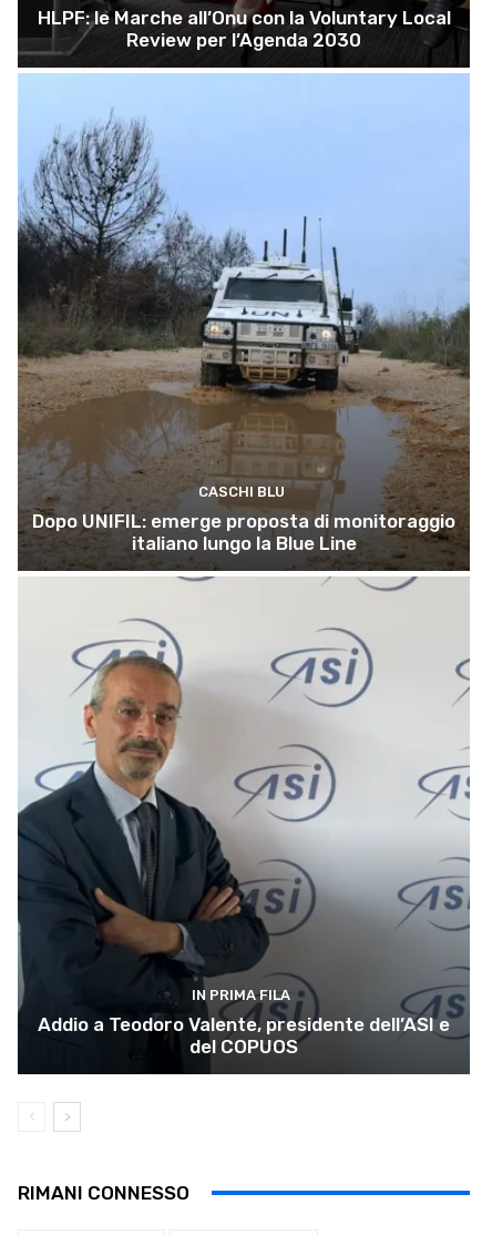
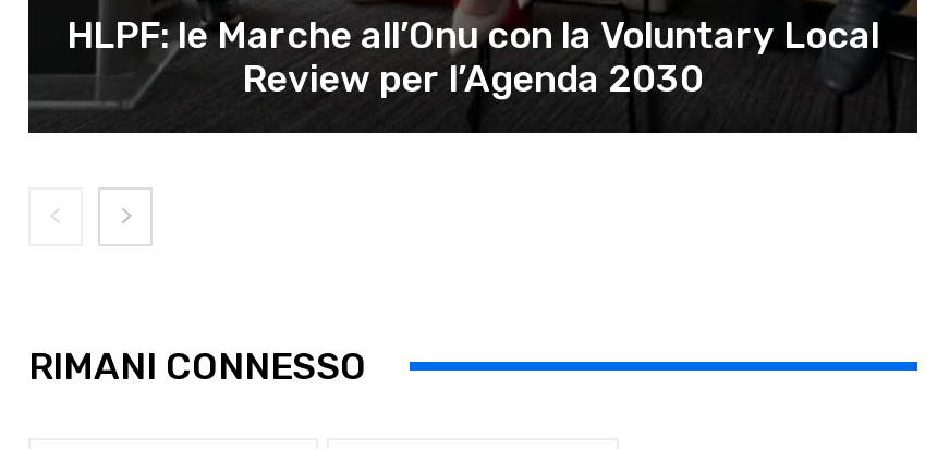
[17,73,471,554] [image] | CASCHI BLU | Dopo UNIFIL: emerge proposta di monitoraggio | italiano lungo la Blue Line -> none
[17,540,471,1074] [image] | IN PRIMA FILA | Addio a Teodoro Valente, presidente dell’ASI e | del COPUOS -> none

